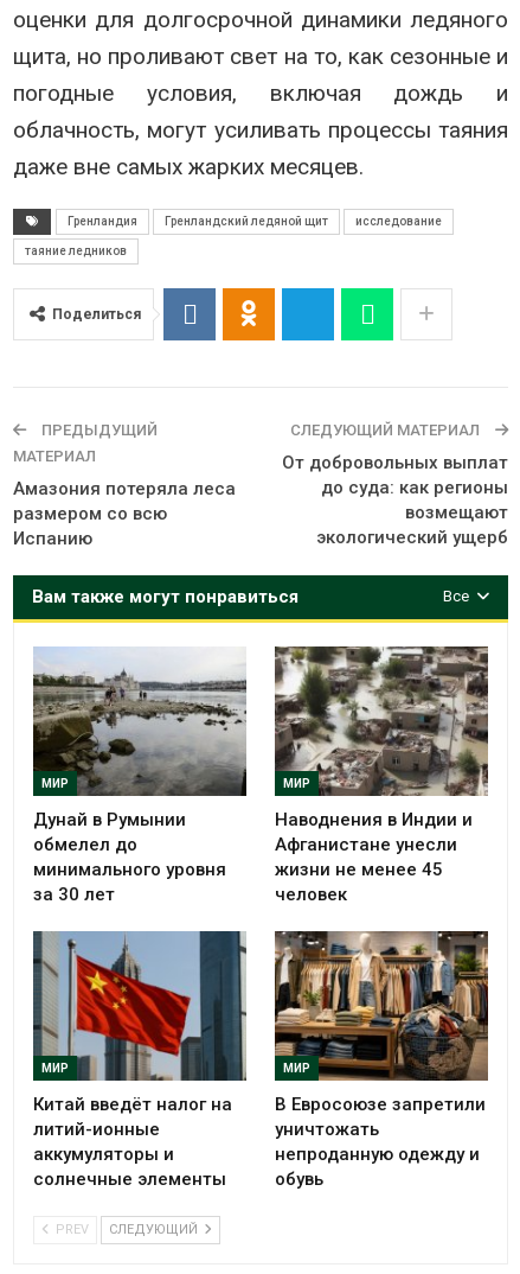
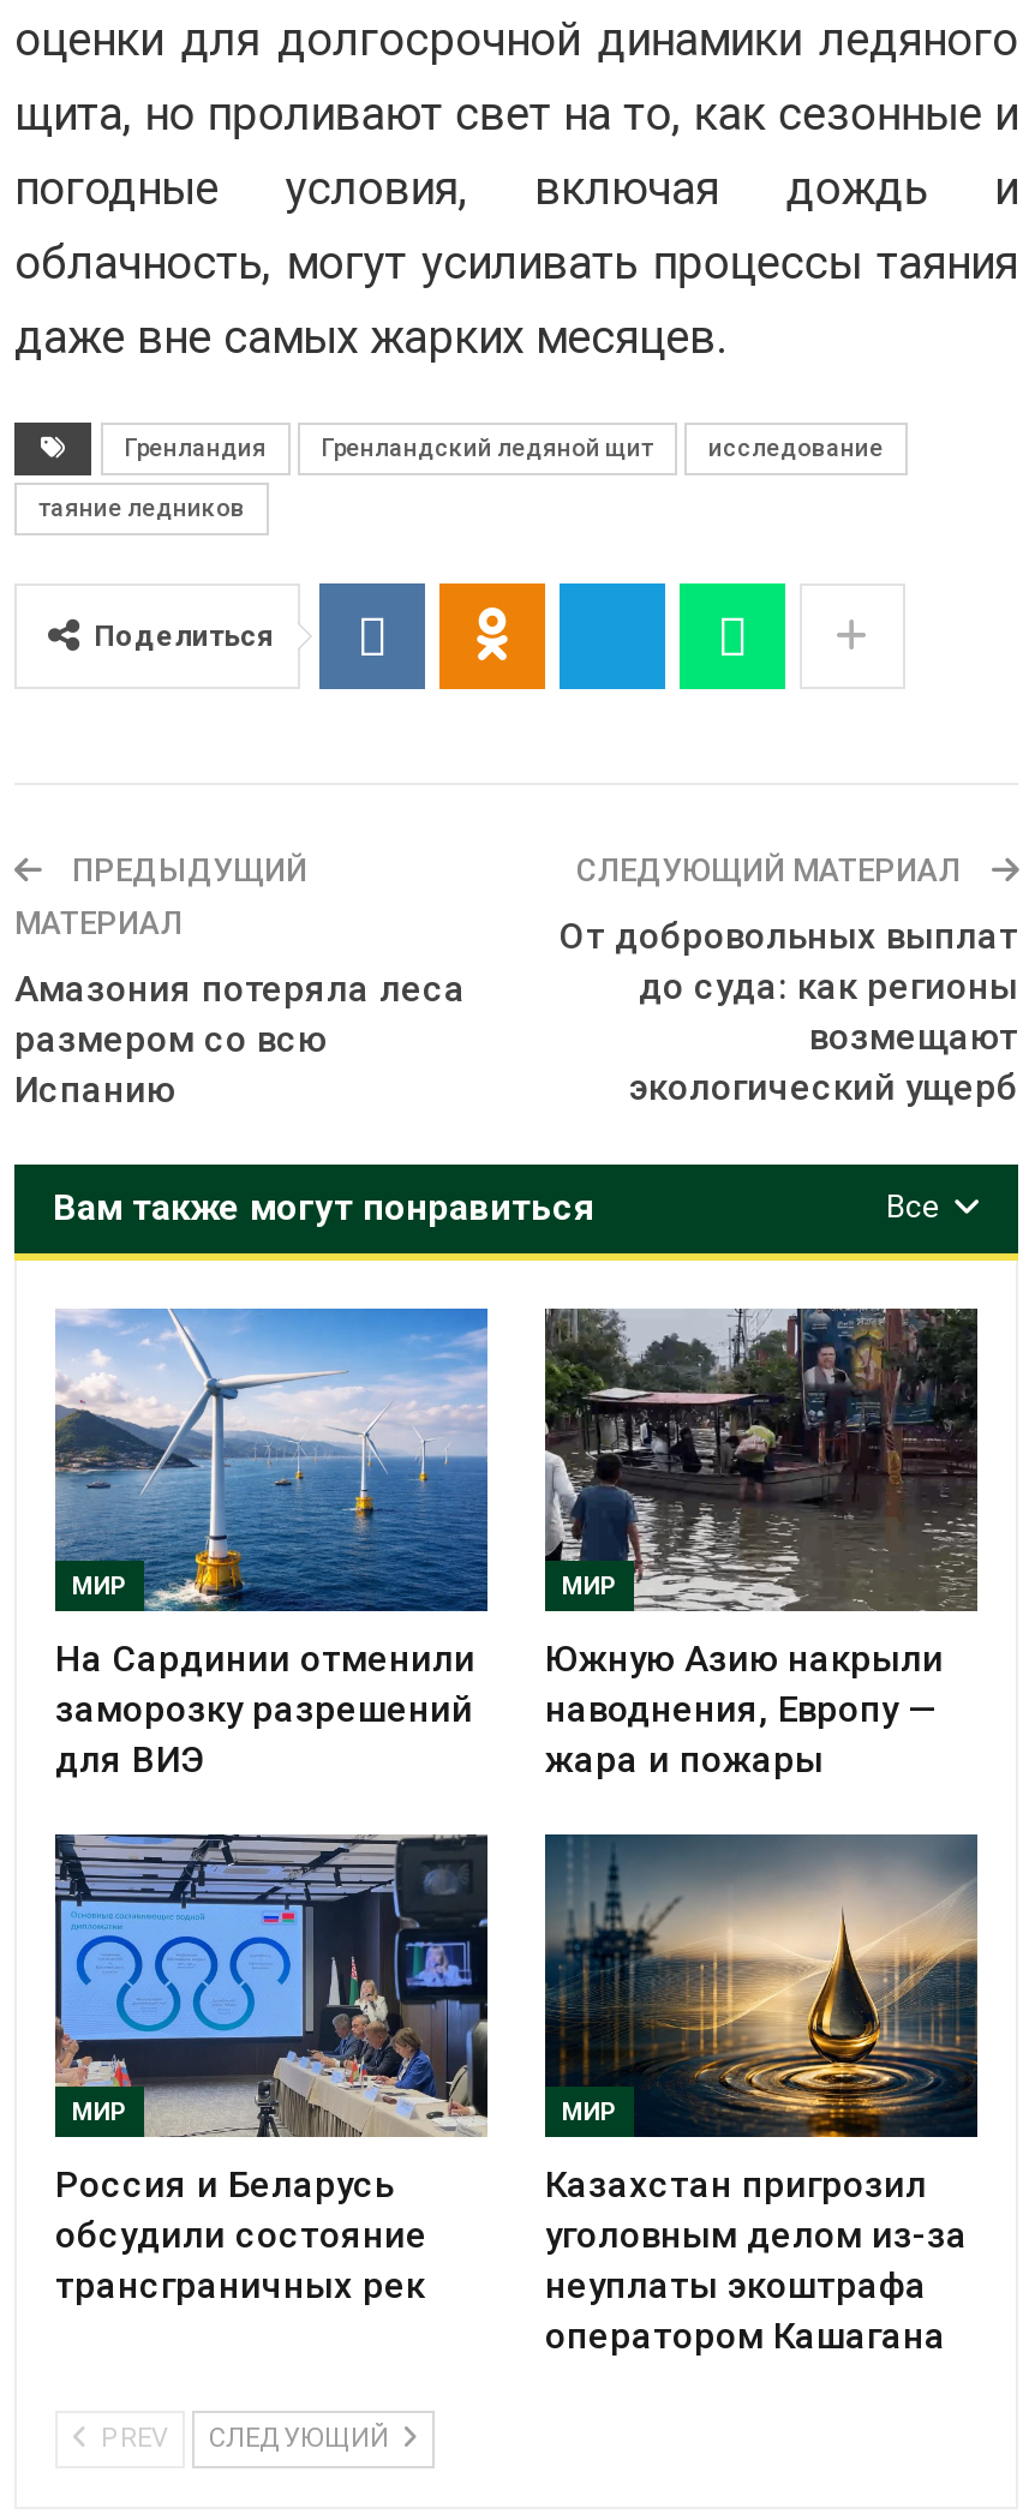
[32,646,248,905] [image] | Дунай в Румынии | обмелел до | минимального уровня | за 30 лет -> [53,1306,490,1782] [image] | На Сардинии отменили | заморозку разрешений | для ВИЭ
[275,645,489,905] [image] | Наводнения в Индии и | Афганистане унесли | жизни не менее 45 | человек -> [543,1309,977,1782] [image] | Южную Азию накрыли | наводнения, Европу — | жара и пожары
[33,931,246,1190] [image] | Китай введёт налог на | литий-ионные | аккумуляторы и | солнечные элементы -> [55,1834,490,2308] [image] | Россия и Беларусь | обсудили состояние | трансграничных рек
[274,930,489,1190] [image] | В Евросоюзе запретили | уничтожать | непроданную одежду и | обувь -> [543,1834,980,2359] [image] | Казахстан пригрозил | уголовным делом из-за | неуплаты экоштрафа | оператором Кашагана

